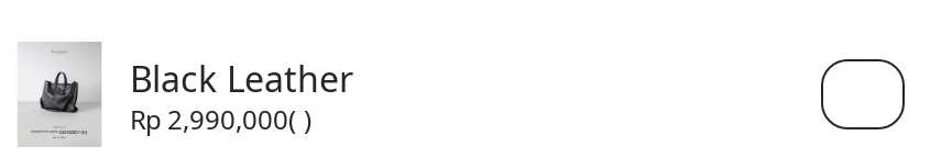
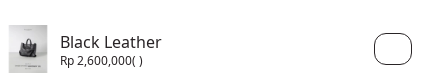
[130,101,313,138] Rp 2,990,000 ( ) -> [60,52,143,69] Rp 2,600,000 ( )

